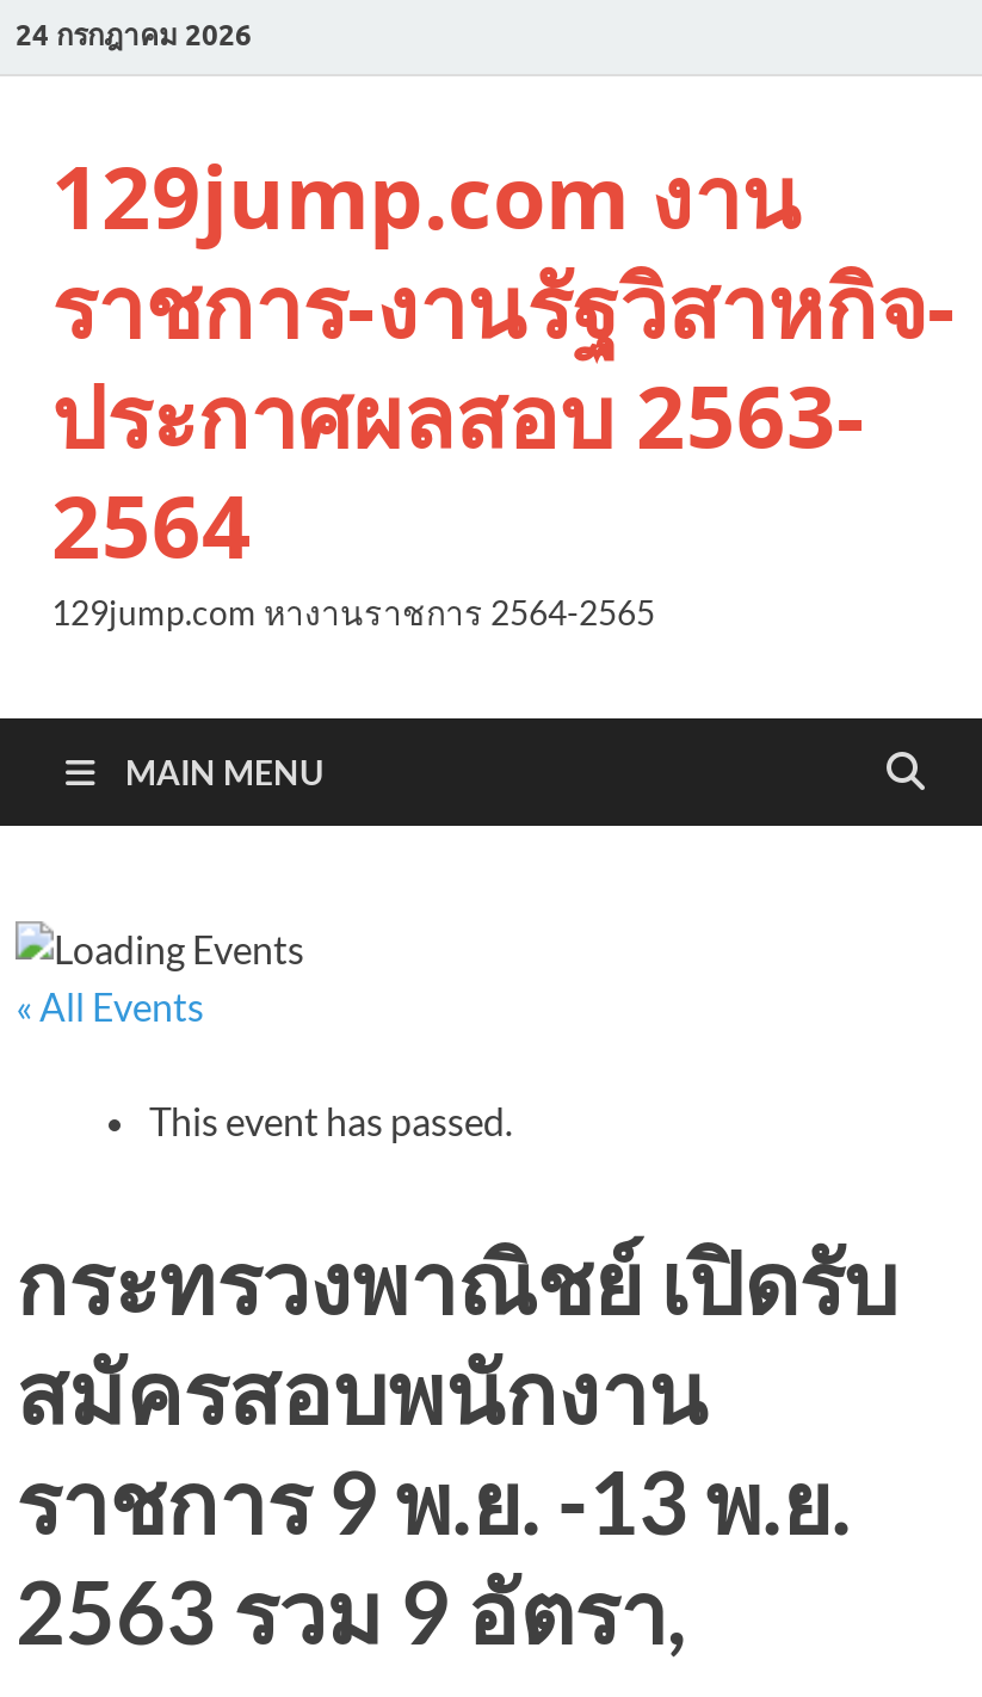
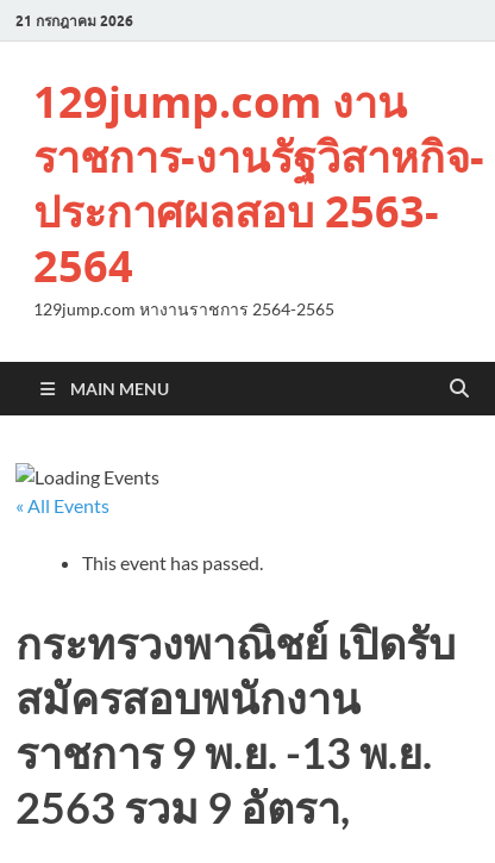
[16,16,252,51] 24 กรกฎาคม 2026 -> [15,11,133,29] 21 กรกฎาคม 2026

